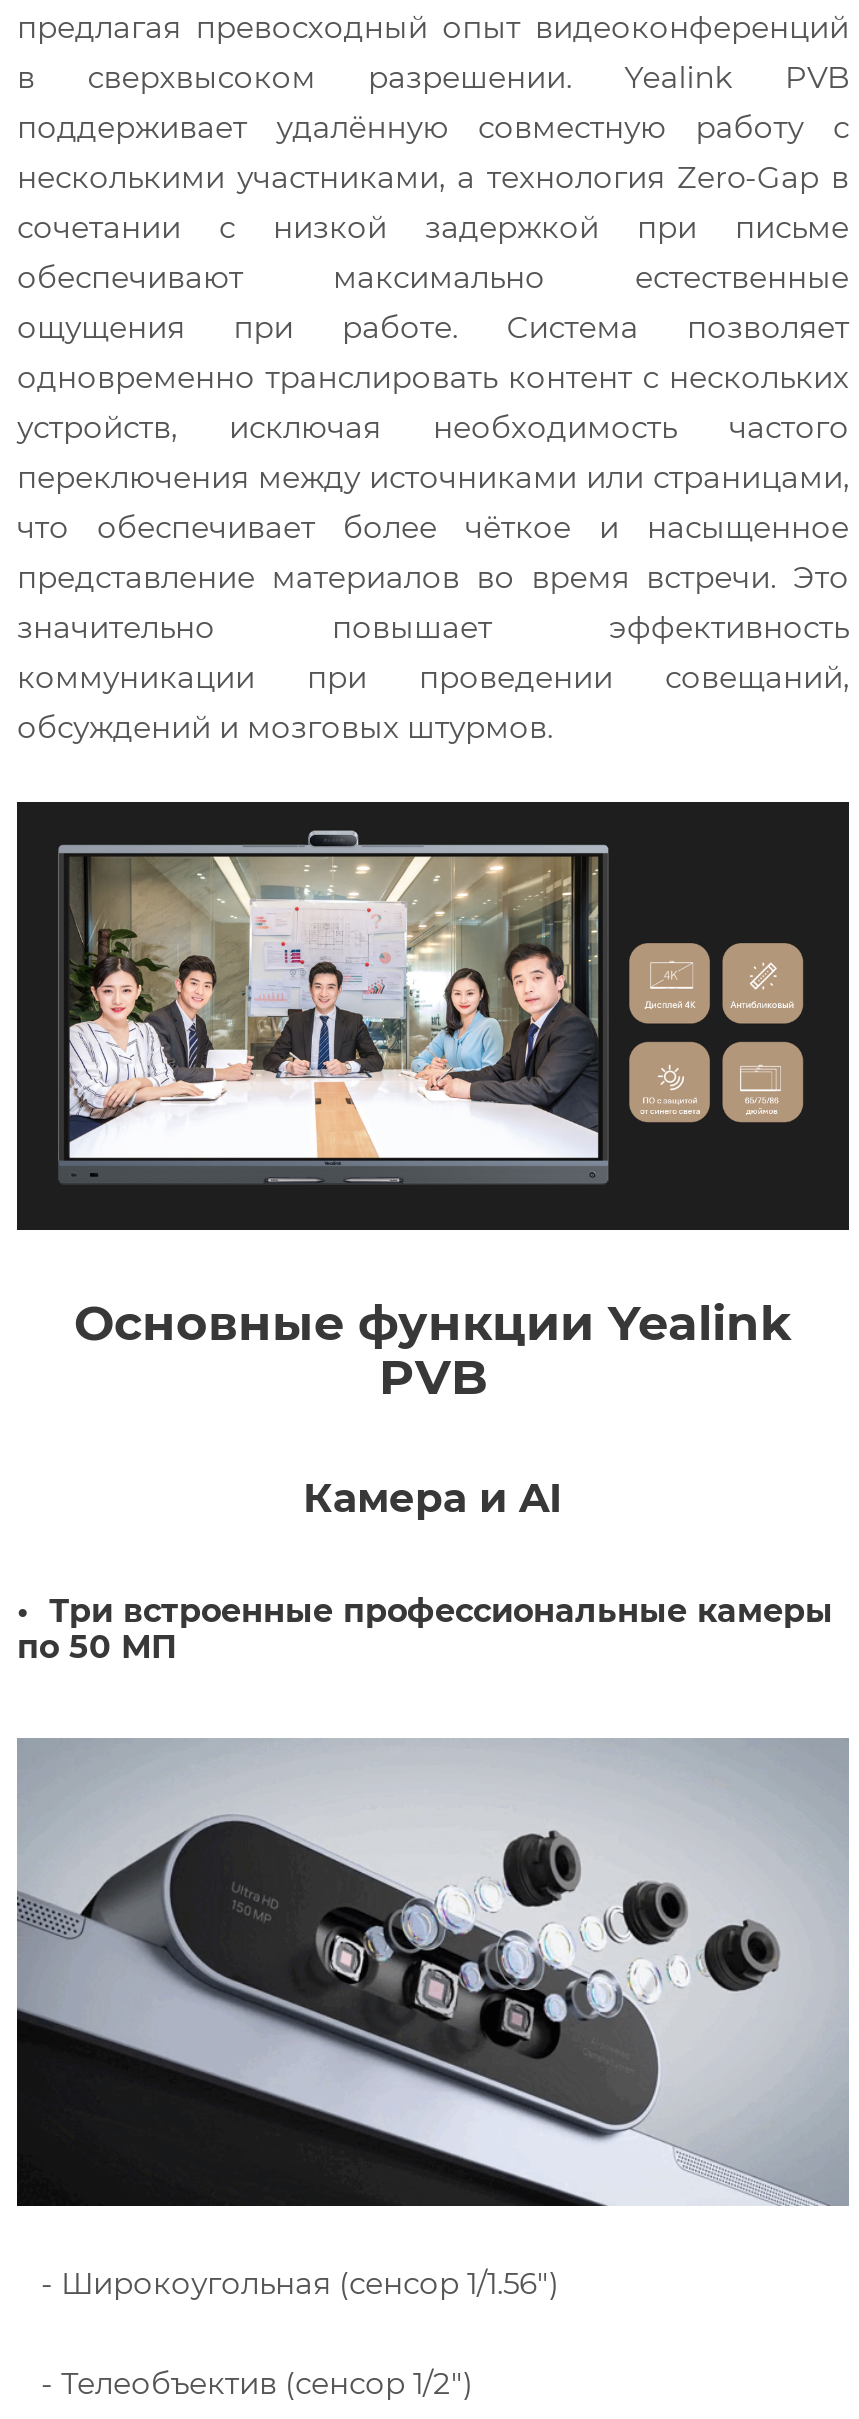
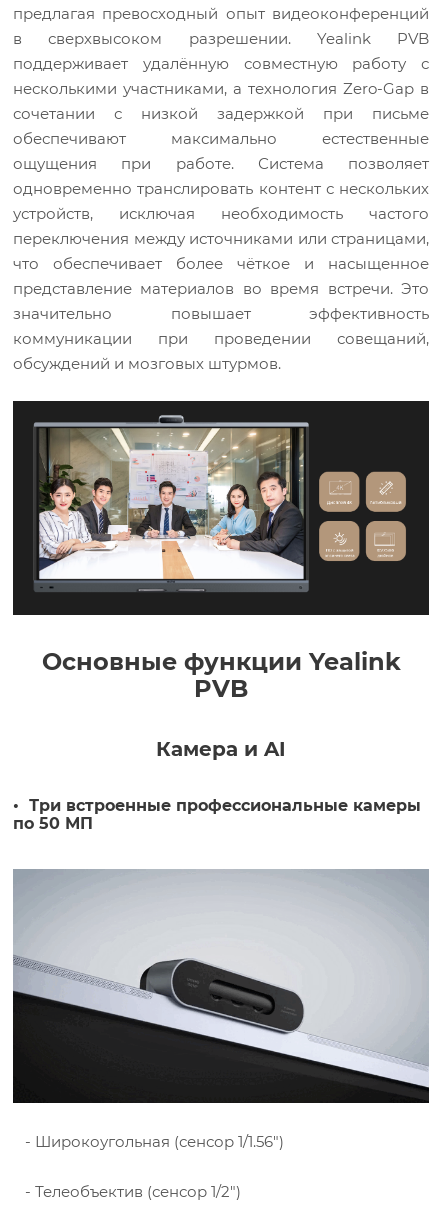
[17,1816,849,2206] [image] -> [13,909,429,1104] [image]

